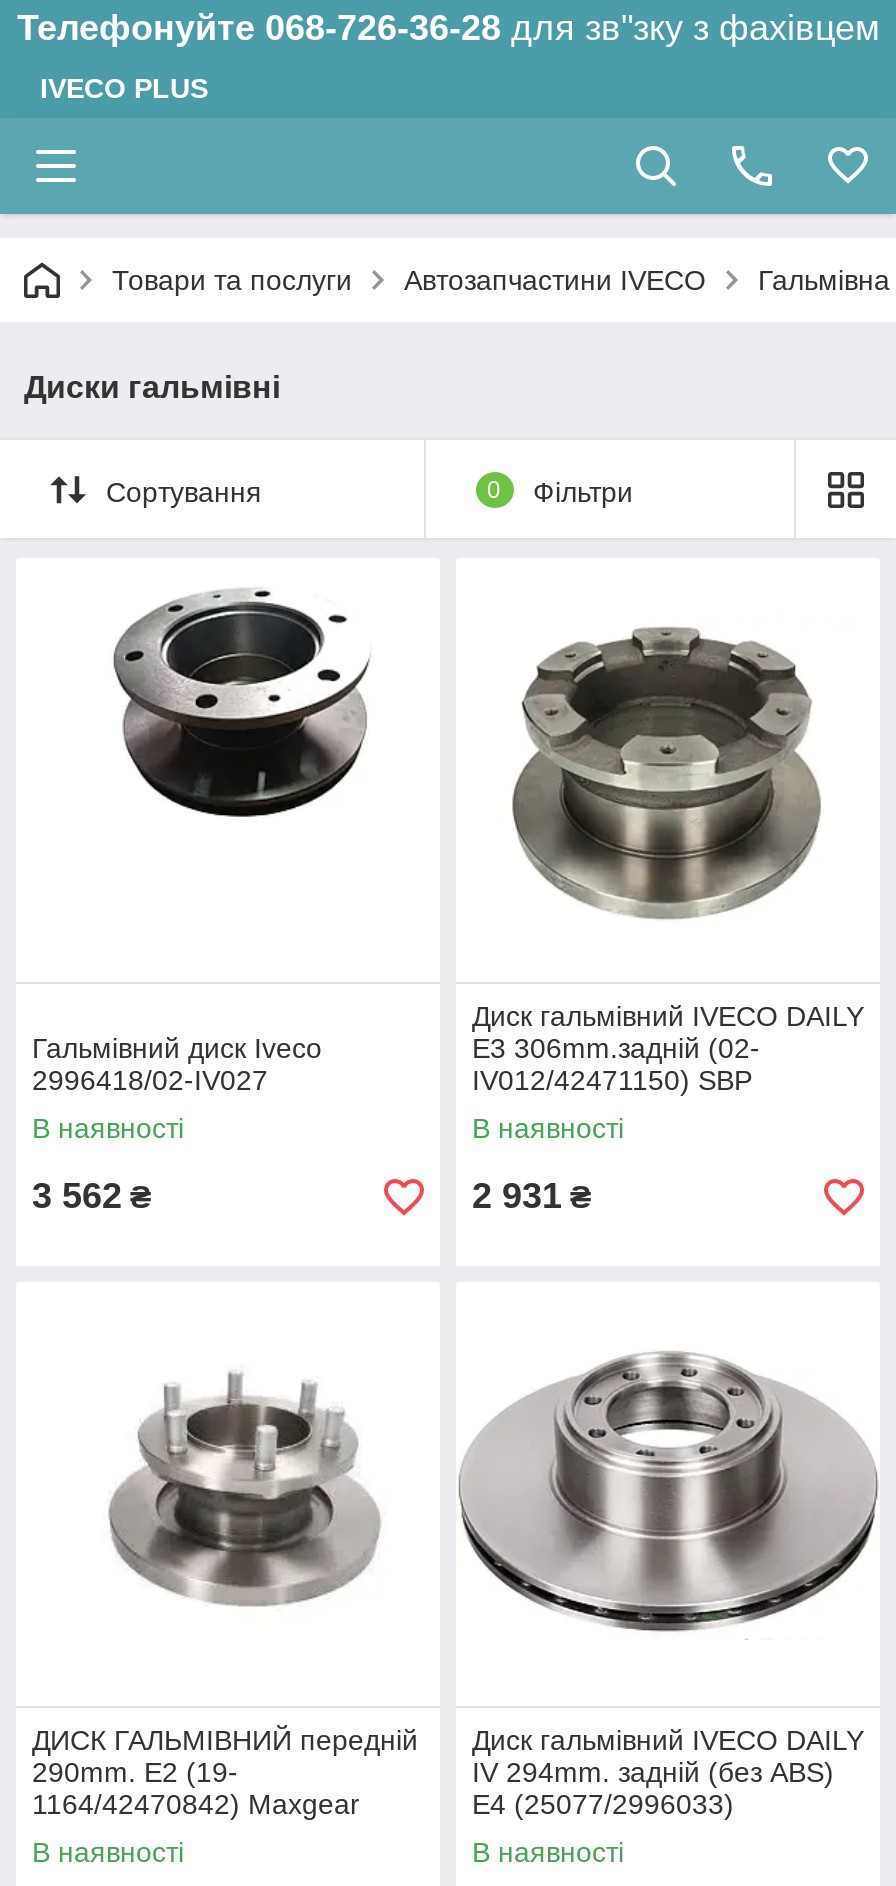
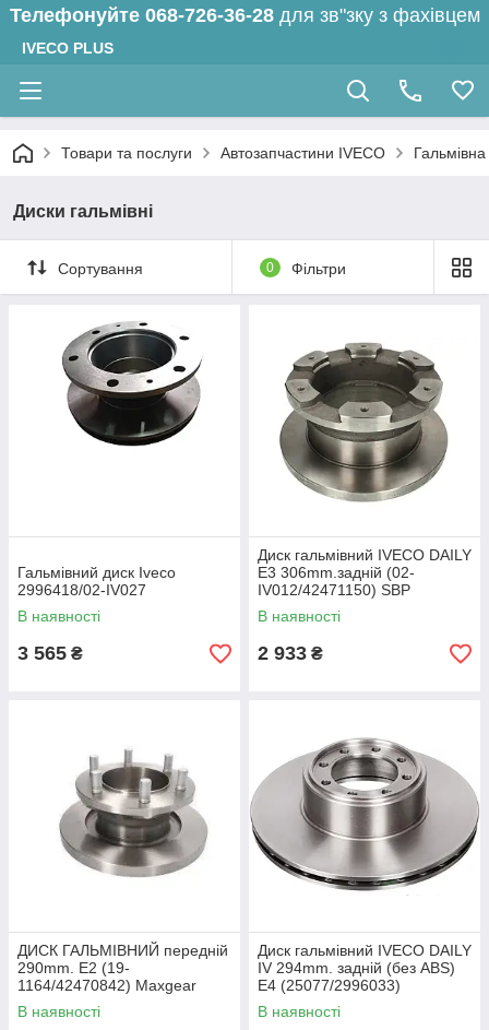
[32,1176,152,1216] 3 562 ₴ -> [17,642,83,664] 3 565 ₴
[472,1176,592,1216] 2 931 ₴ -> [258,642,323,664] 2 933 ₴

